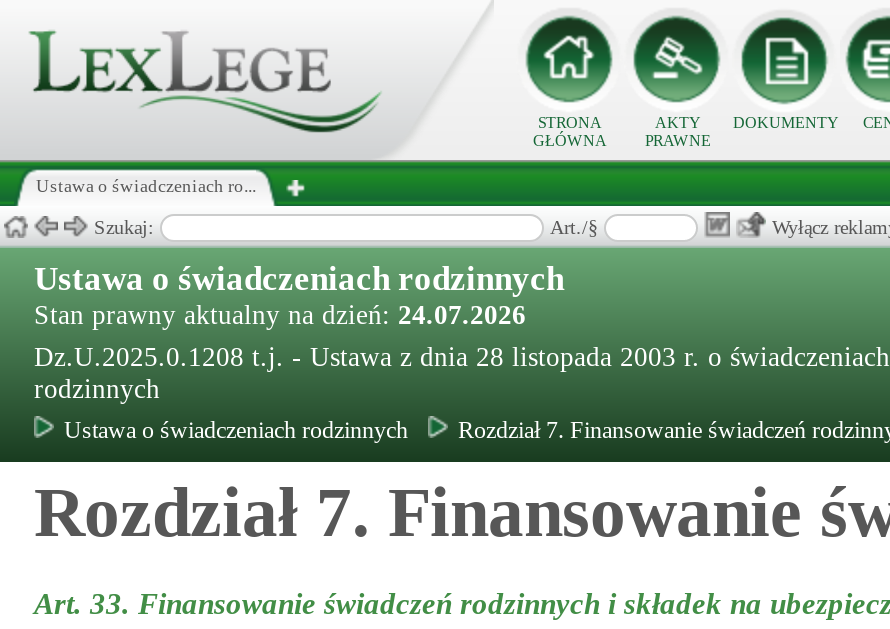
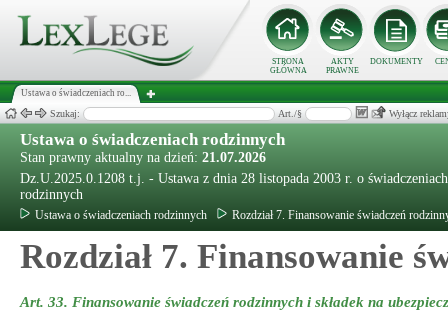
[34,300,526,330] Stan prawny aktualny na dzień: 24.07.2026 -> [20,150,266,165] Stan prawny aktualny na dzień: 21.07.2026

